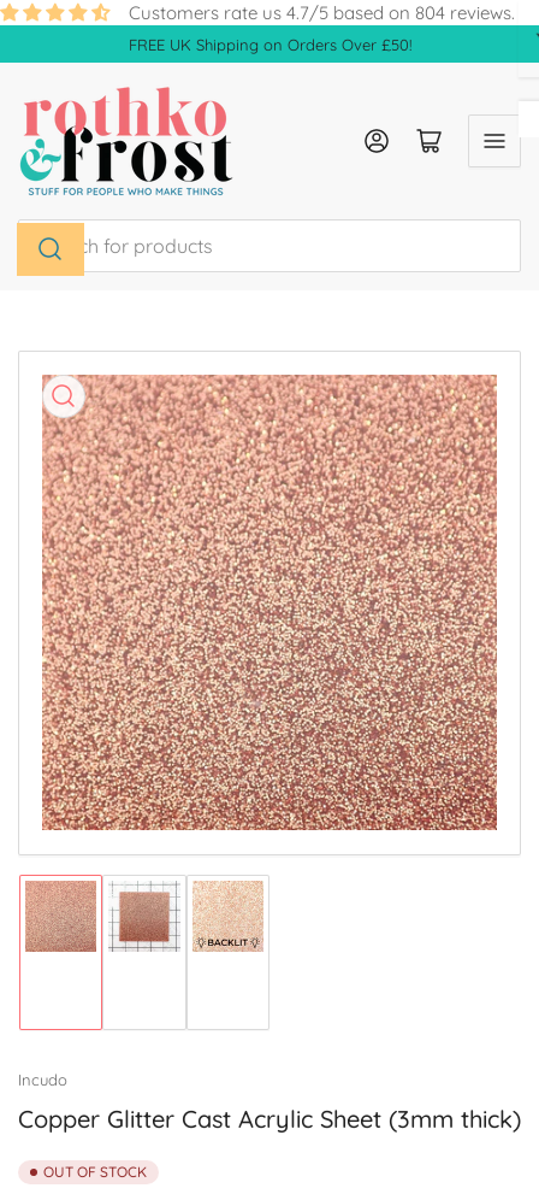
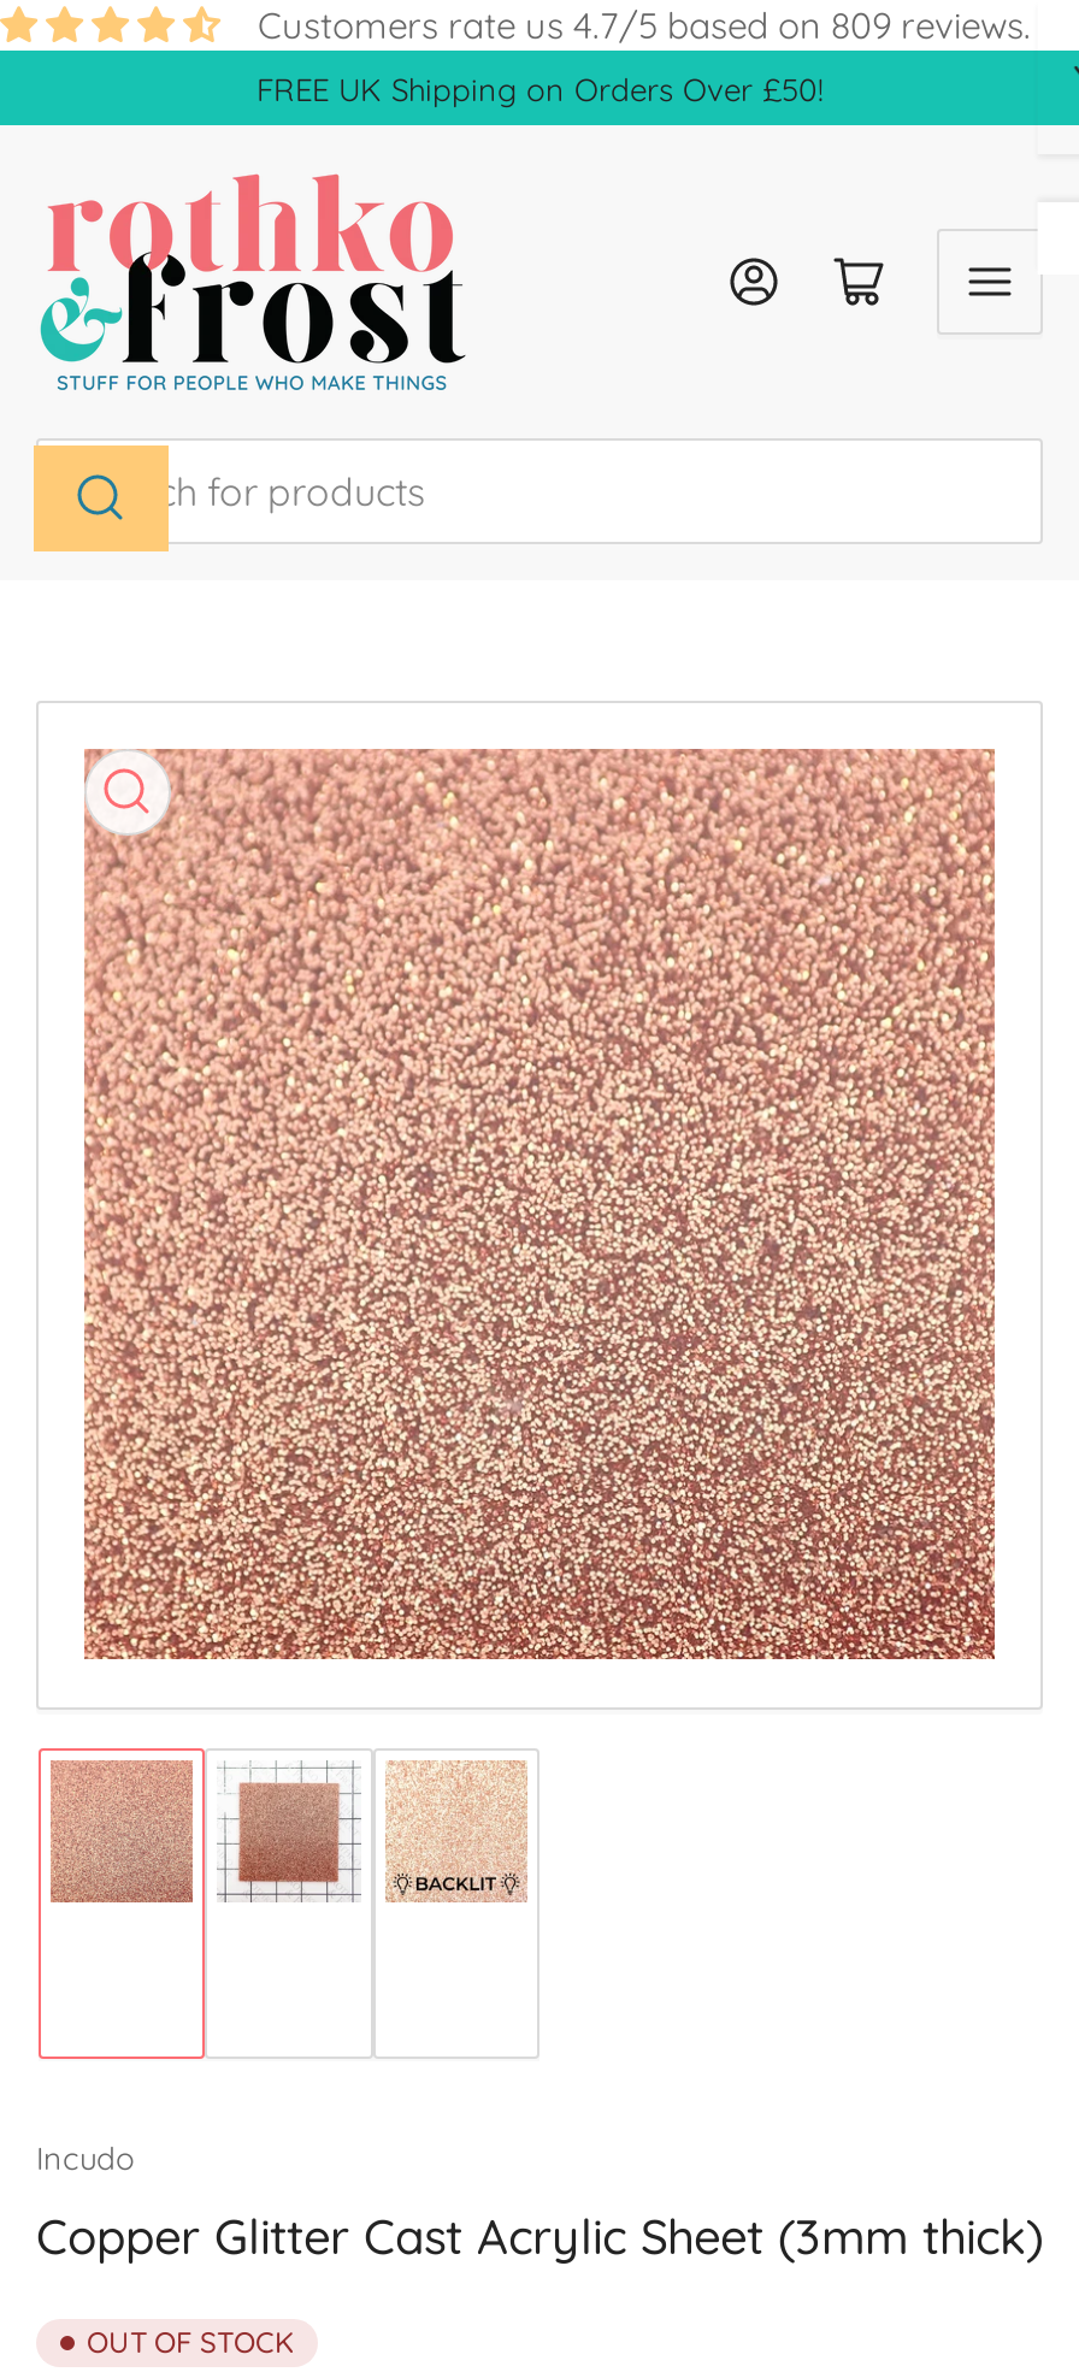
[129,1,515,24] Customers rate us 4.7/5 based on 804 reviews. -> [258,2,1031,48] Customers rate us 4.7/5 based on 809 reviews.

